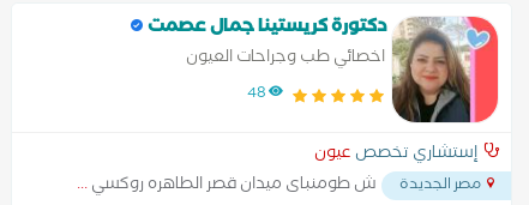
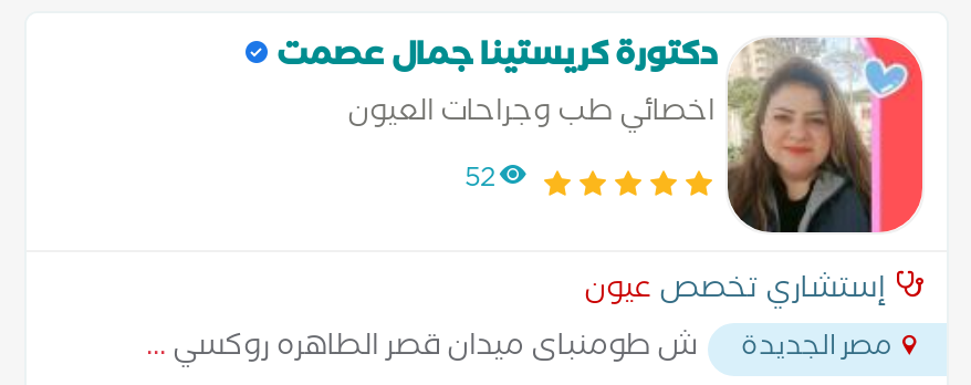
[247,82,266,109] 48 -> [464,157,495,208] 52

